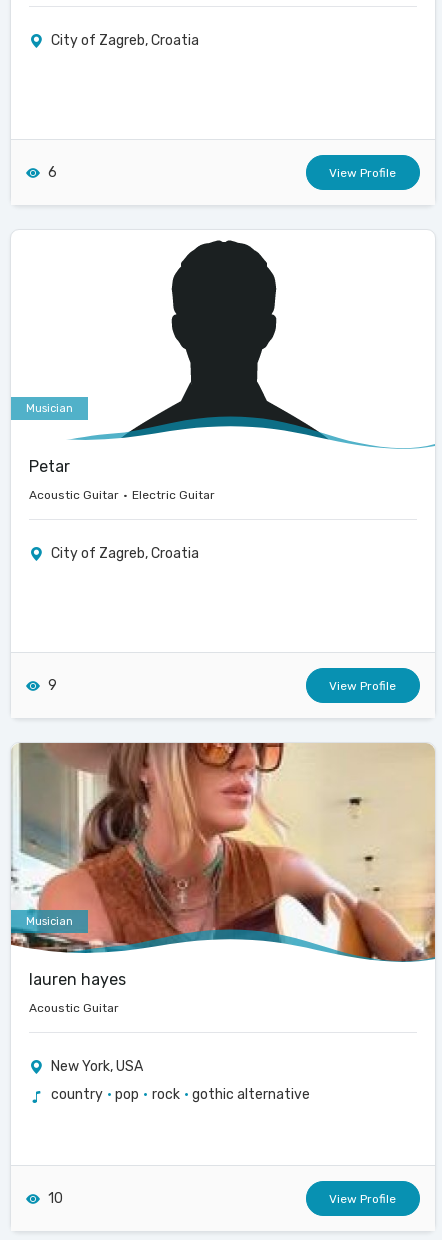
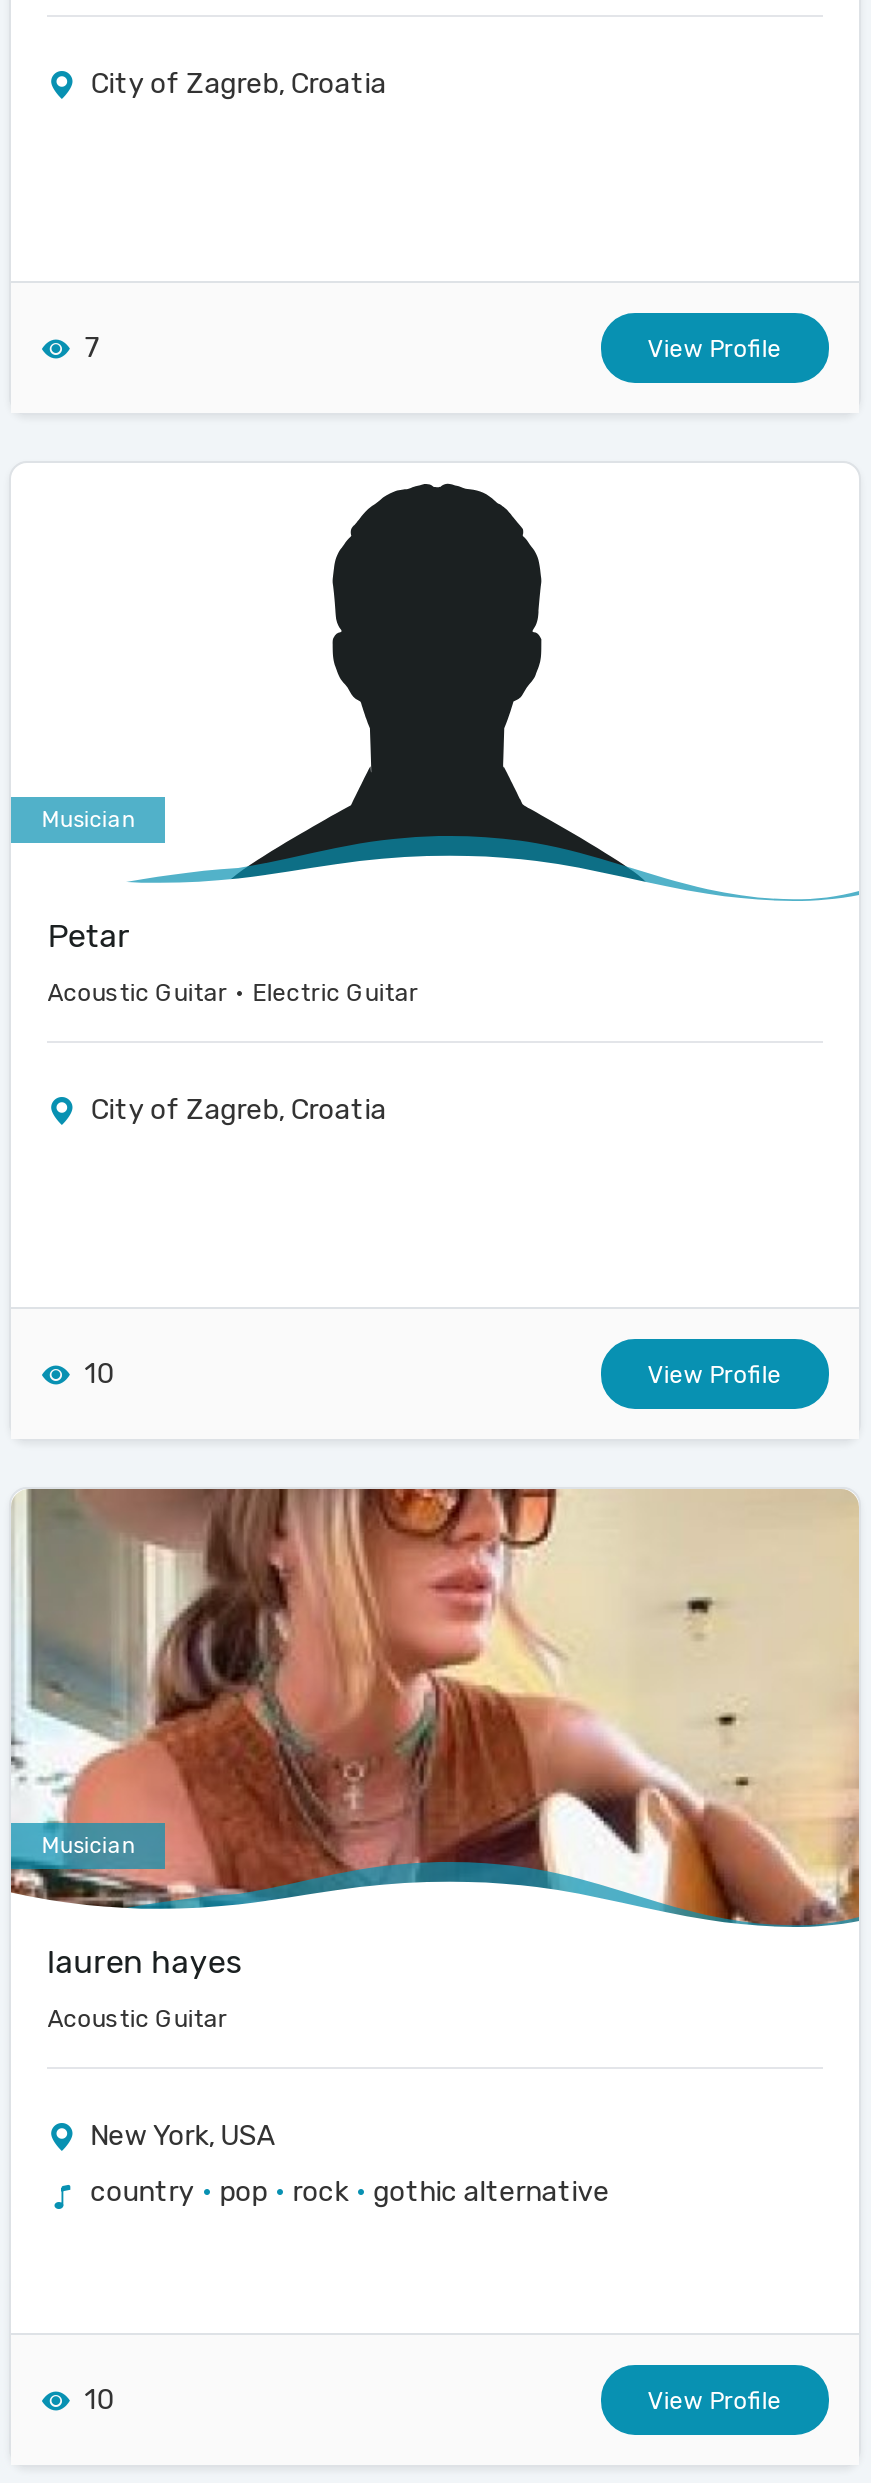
[48,164,57,181] 6 -> [85,331,101,365] 7
[48,677,57,694] 9 -> [85,1357,115,1391] 10

